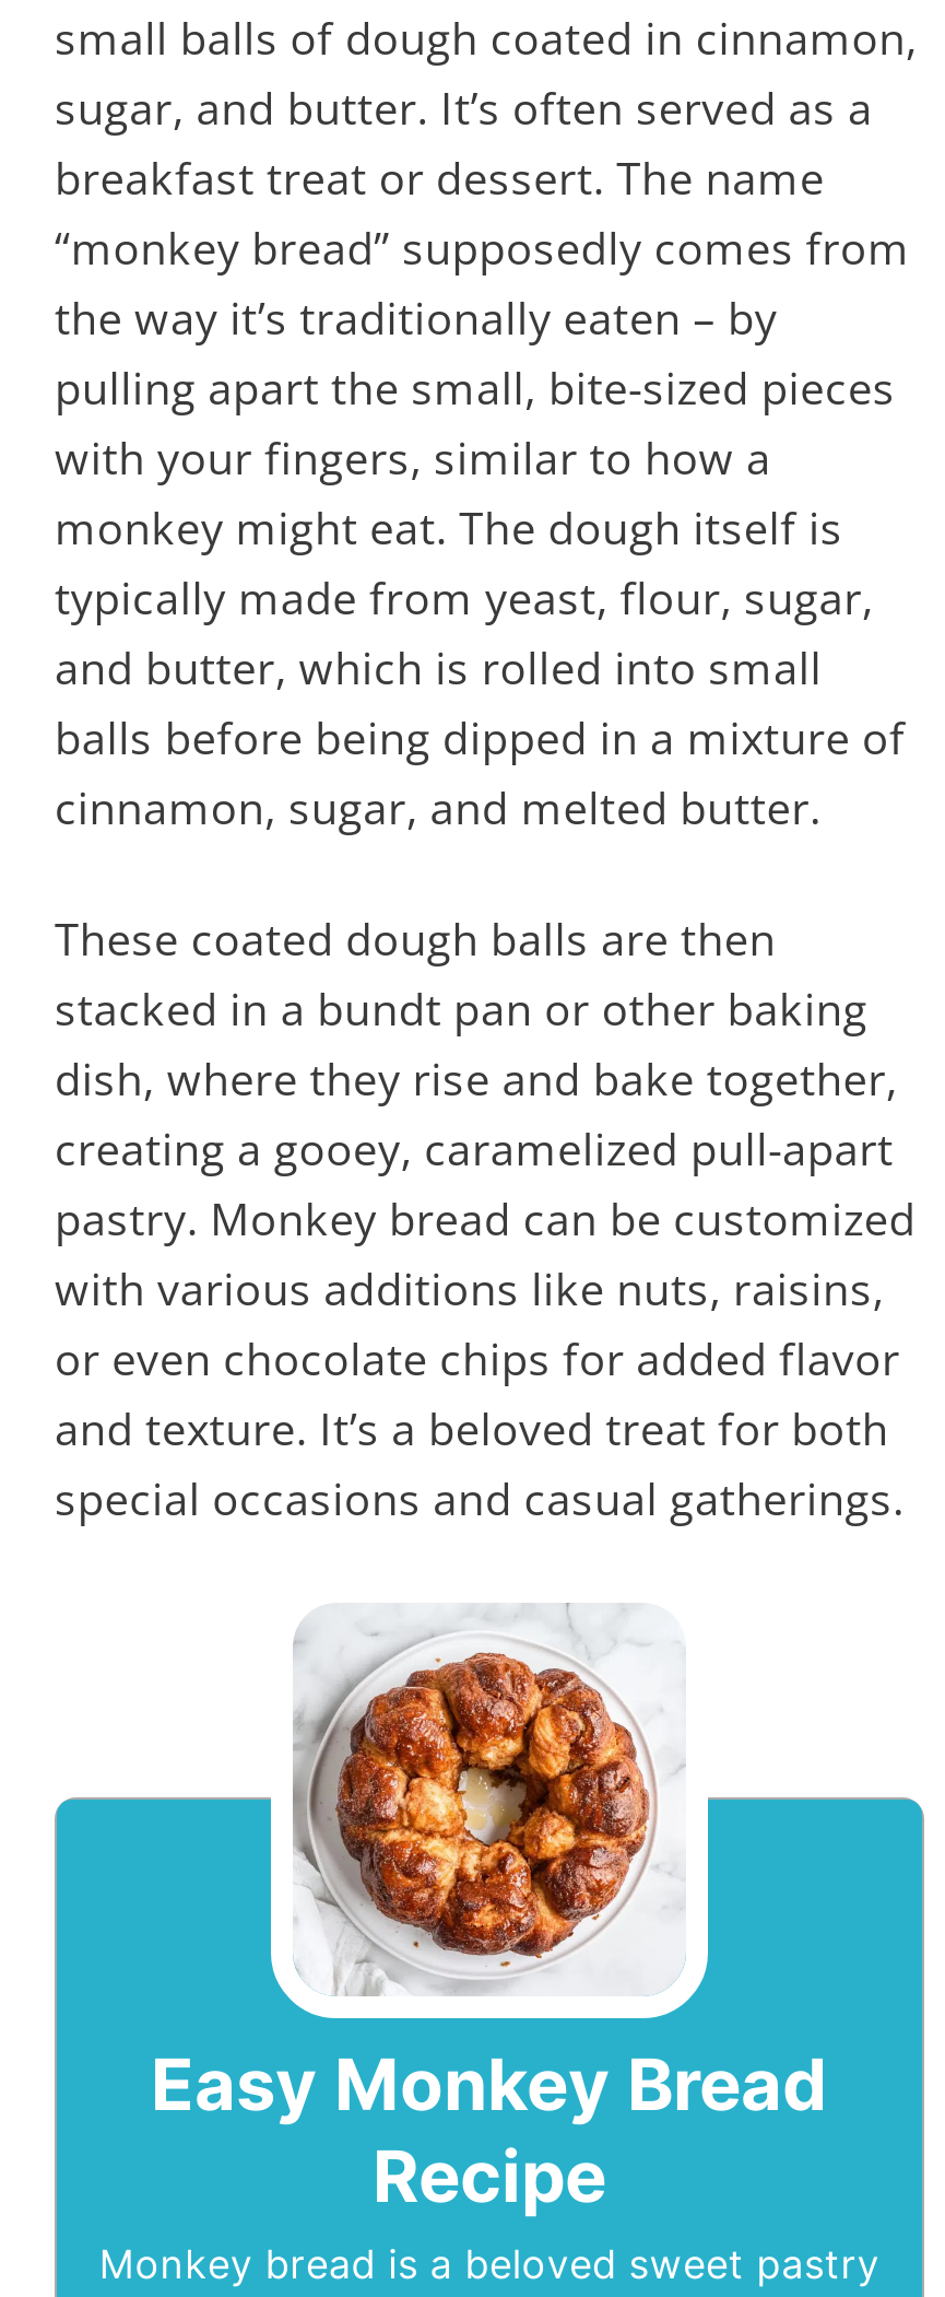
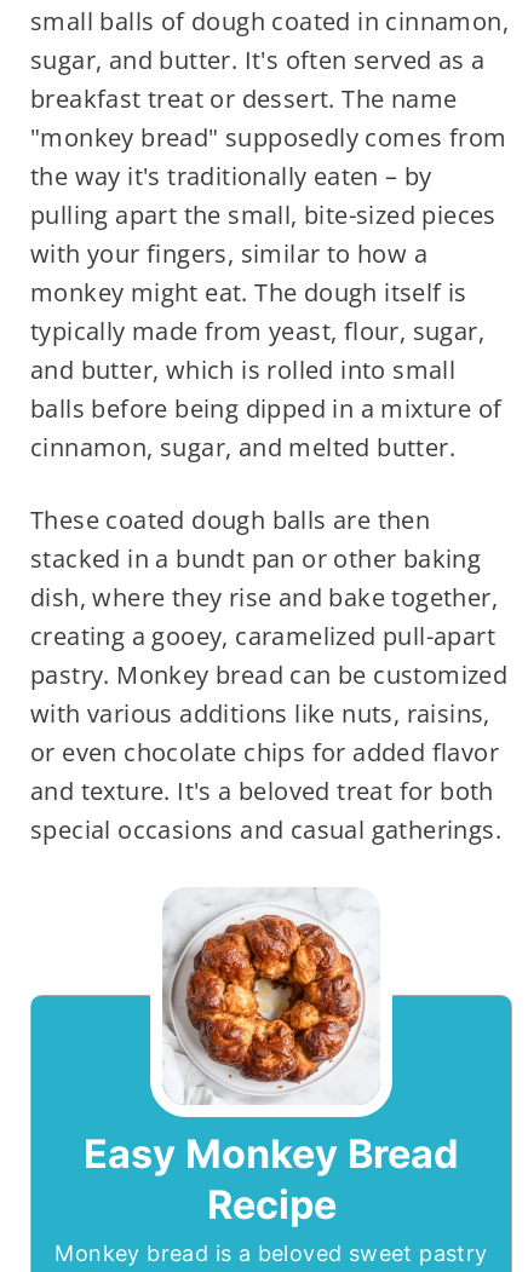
[55,80,873,139] sugar, and butter. It’s often served as a -> [30,44,485,77] sugar, and butter. It's often served as a
[55,220,910,279] “monkey bread” supposedly comes from -> [30,122,507,154] "monkey bread" supposedly comes from
[55,290,777,349] the way it’s traditionally eaten – by -> [30,160,432,193] the way it's traditionally eaten – by
[55,1400,889,1459] and texture. It’s a beloved treat for both -> [30,775,494,808] and texture. It's a beloved treat for both

